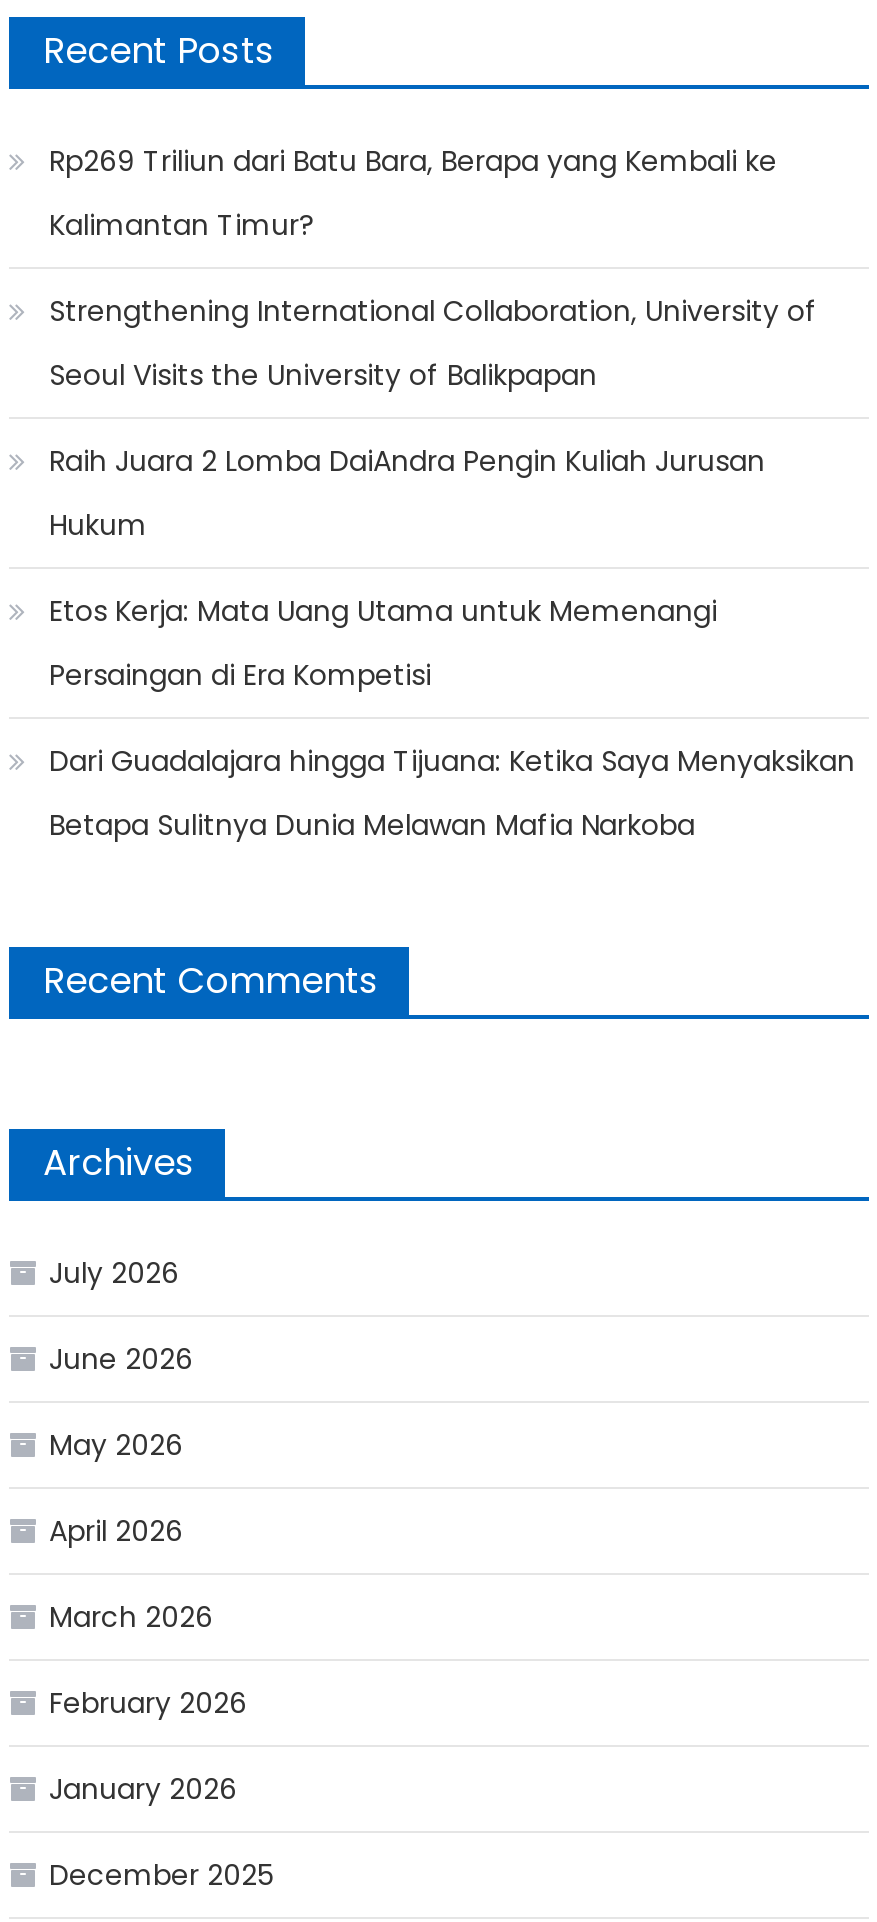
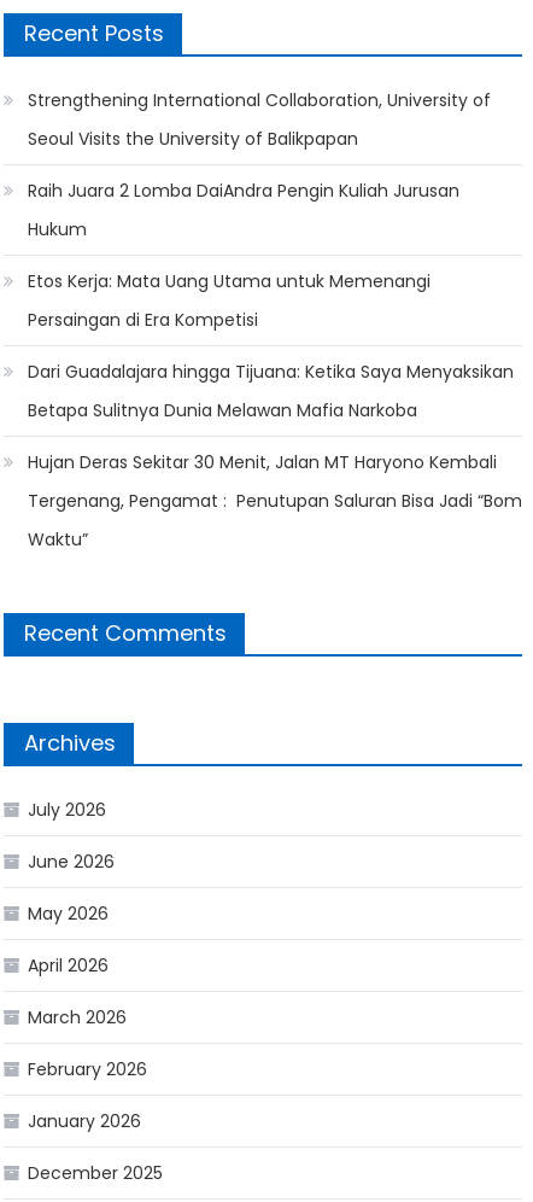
[49,141,777,245] Rp269 Triliun dari Batu Bara, Berapa yang Kembali ke | Kalimantan Timur? -> none
moved [49,291,855,845] -> [28,87,514,422]: Strengthening International Collaboration, University of | Seoul Visits the University of Balikpapan | Raih Juara 2 Lomba DaiAndra Pengin Kuliah Jurusan | Hukum | Etos Kerja: Mata Uang Utama untuk Memenangi | Persaingan di Era Kompetisi | Dari Guadalajara hingga Tijuana: Ketika Saya Menyaksikan | Betapa Sulitnya Dunia Melawan Mafia Narkoba
none -> [28,450,522,551] Hujan Deras Sekitar 30 Menit, Jalan MT Haryono Kembali | Tergenang, Pengamat : Penutupan Saluran Bisa Jadi “Bom | Waktu”

